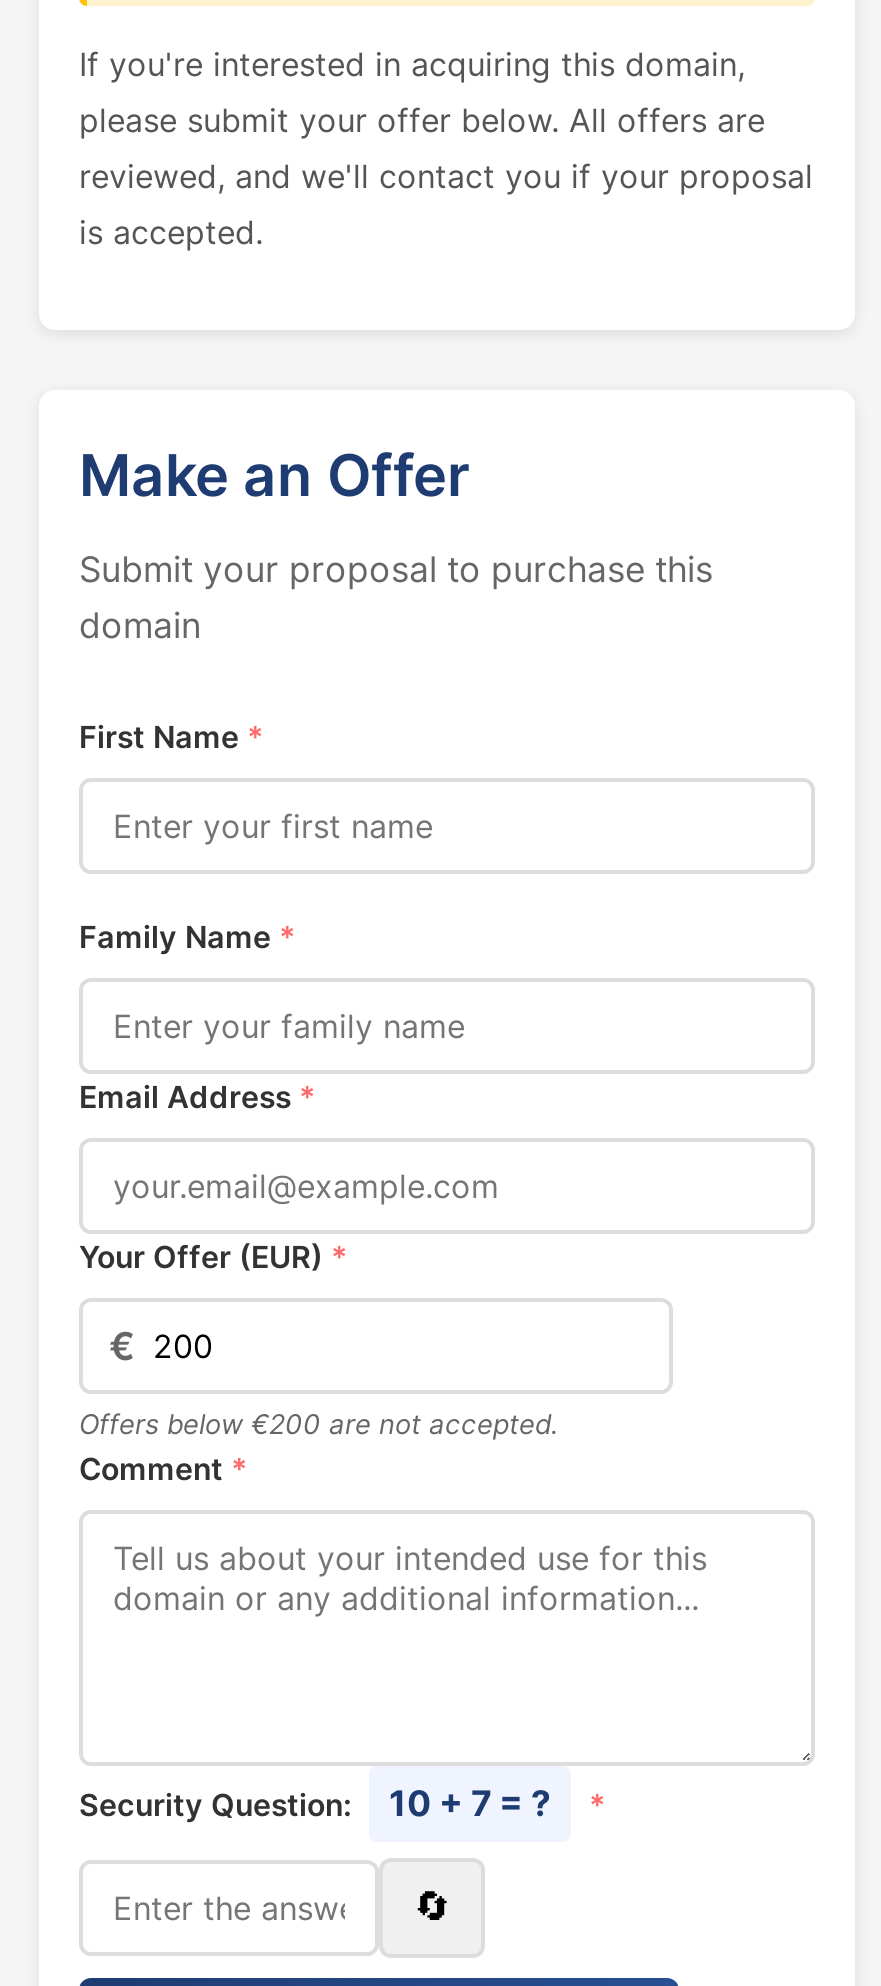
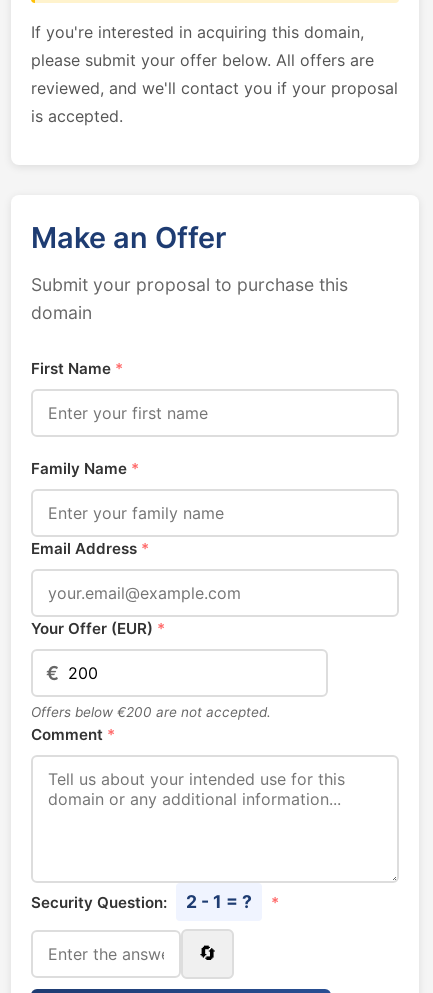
[389,1782,551,1824] 10 + 7 = ? -> [186,891,252,912] 2 - 1 = ?

